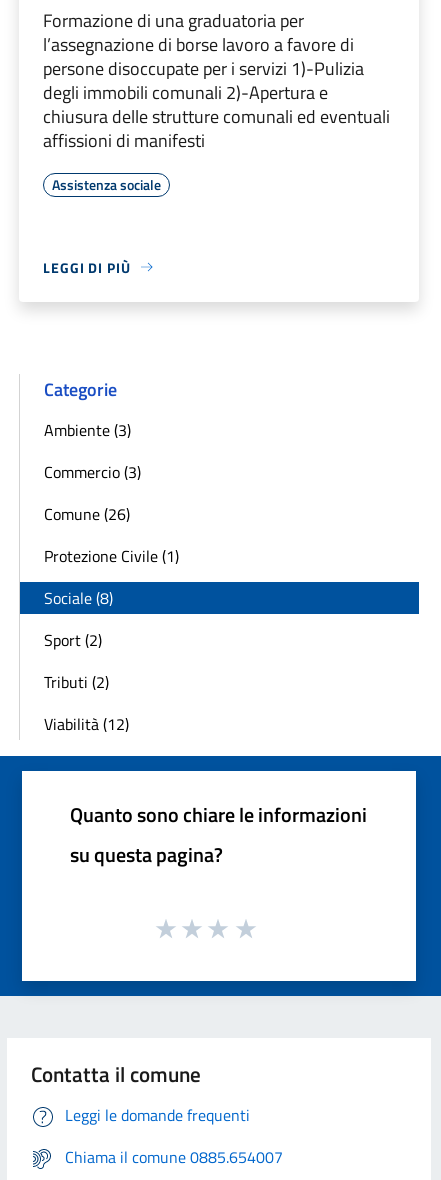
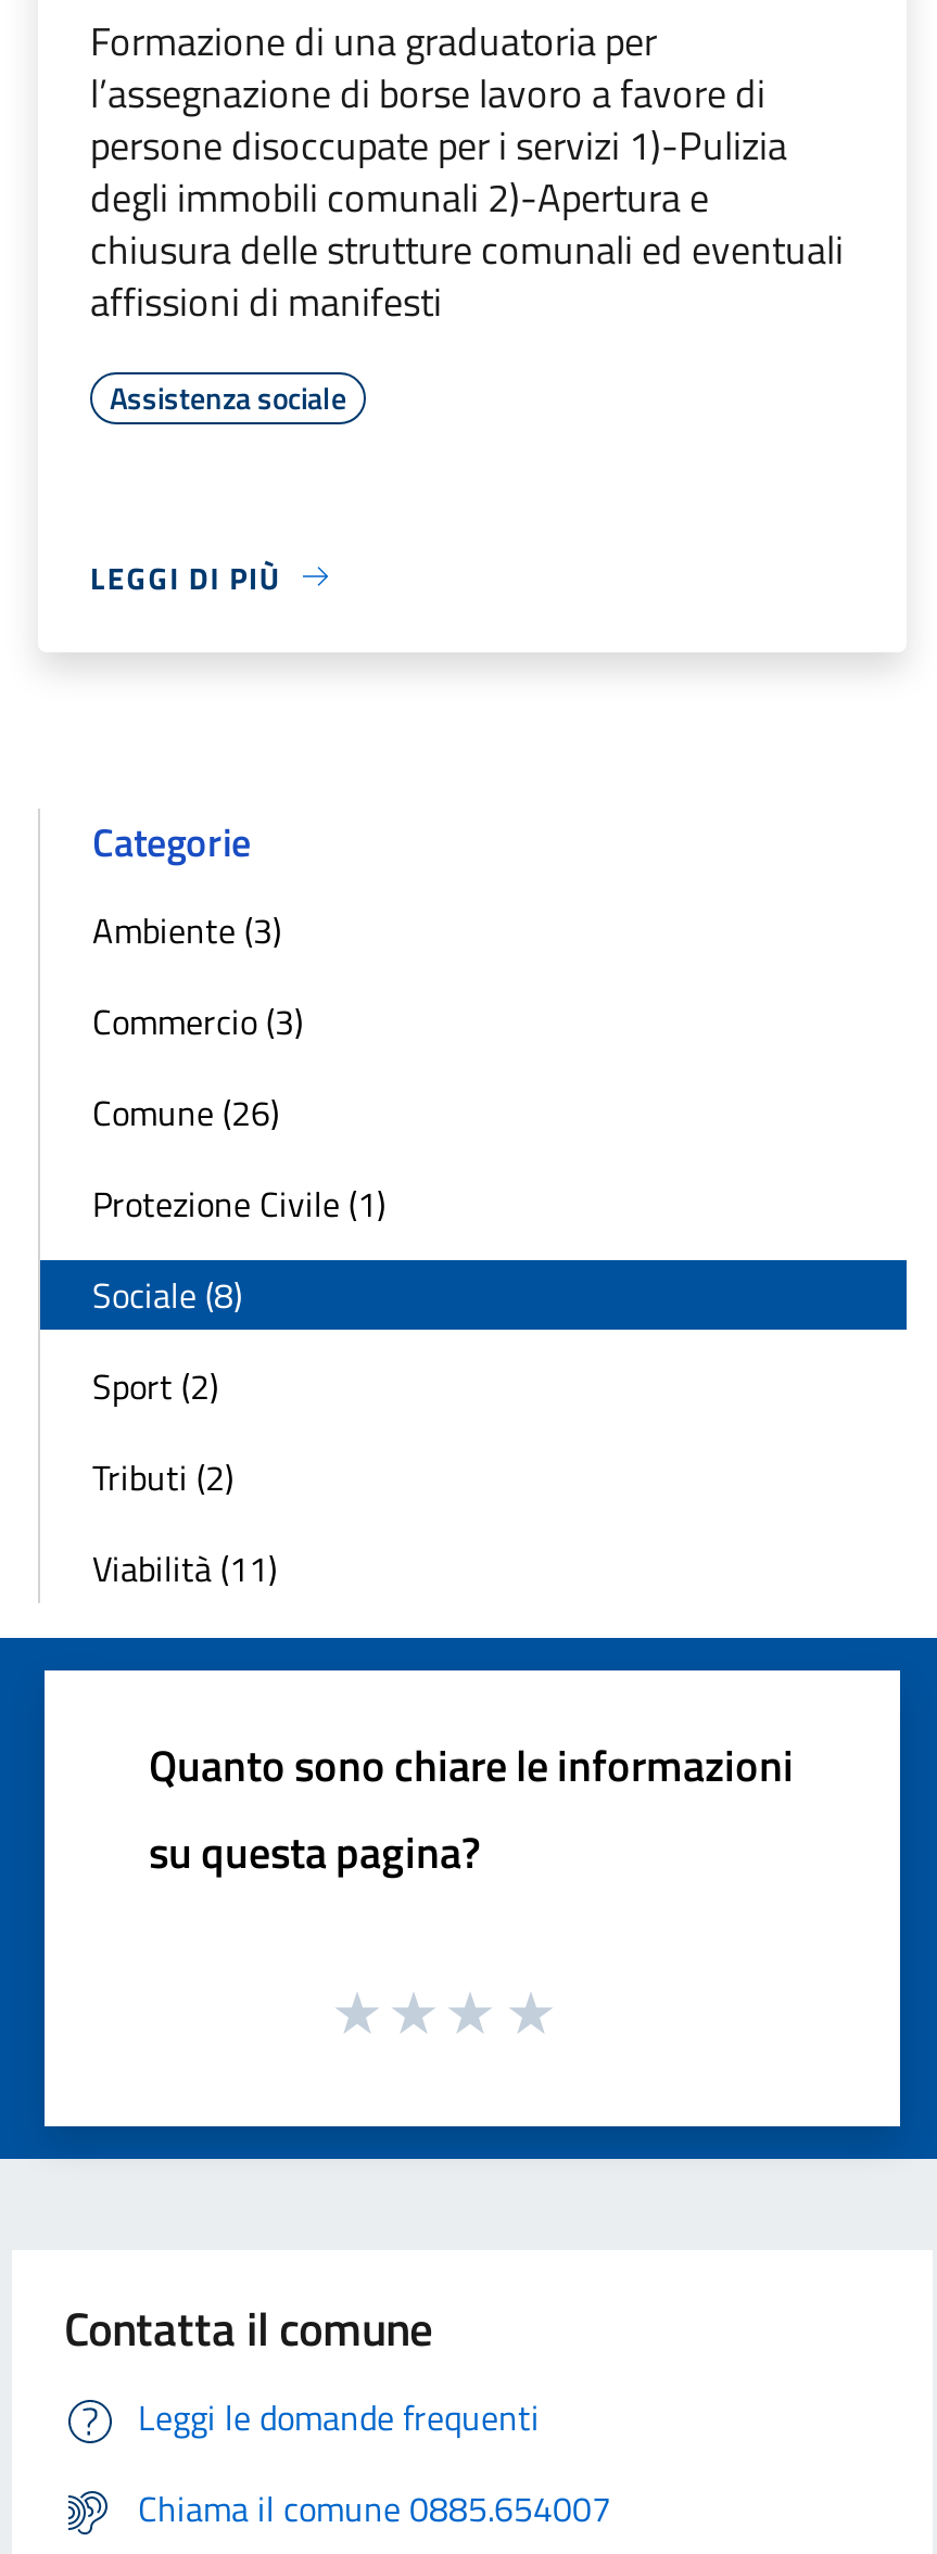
[44,712,129,736] Viabilità (12) -> [92,1542,277,1594] Viabilità (11)

